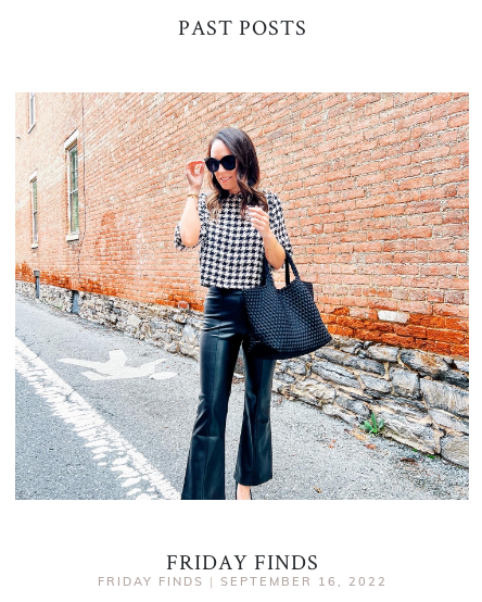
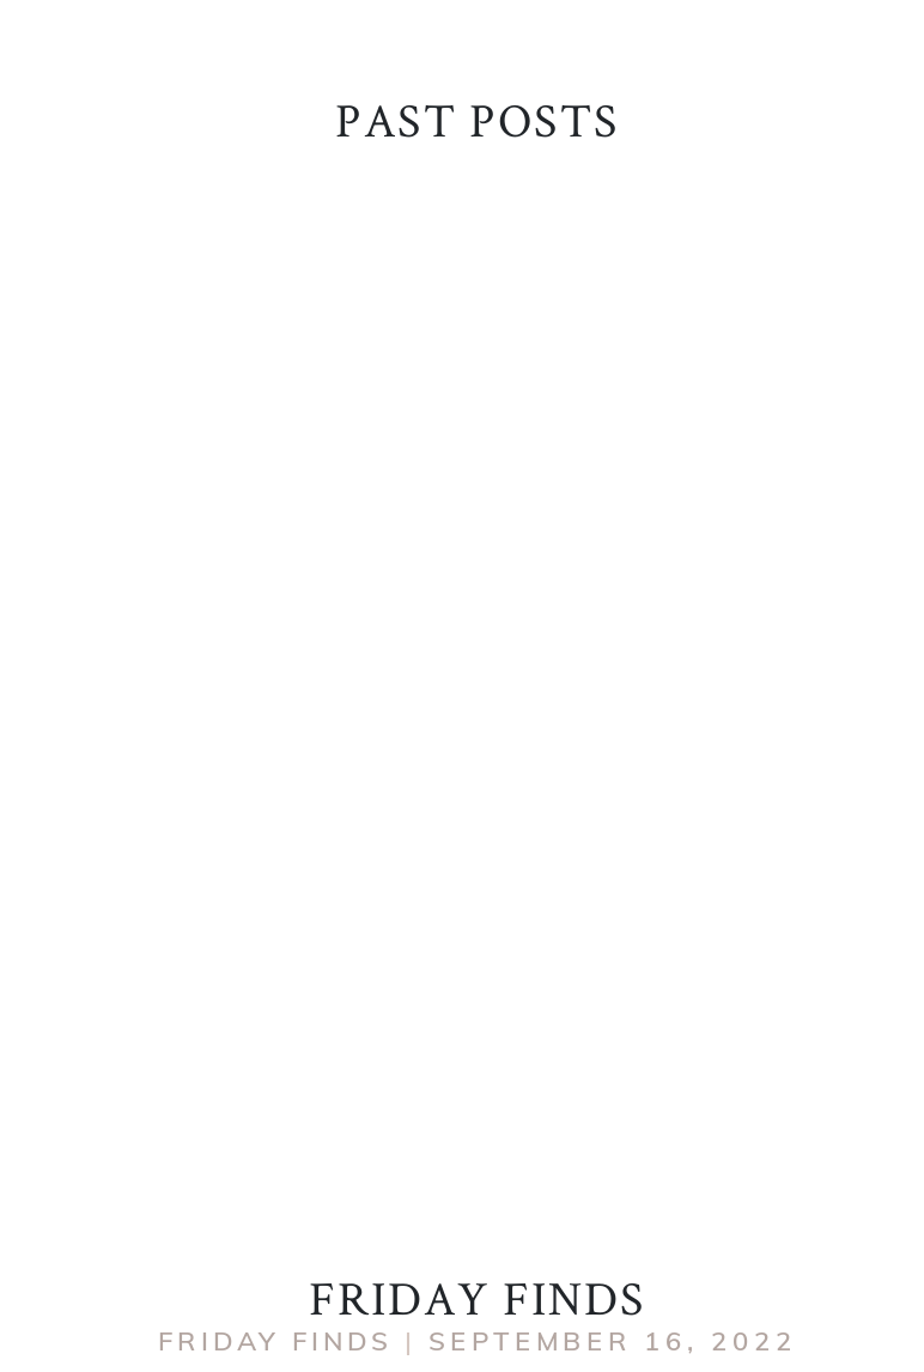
[14,91,470,501] [image] -> none

